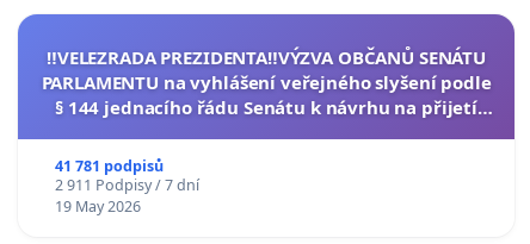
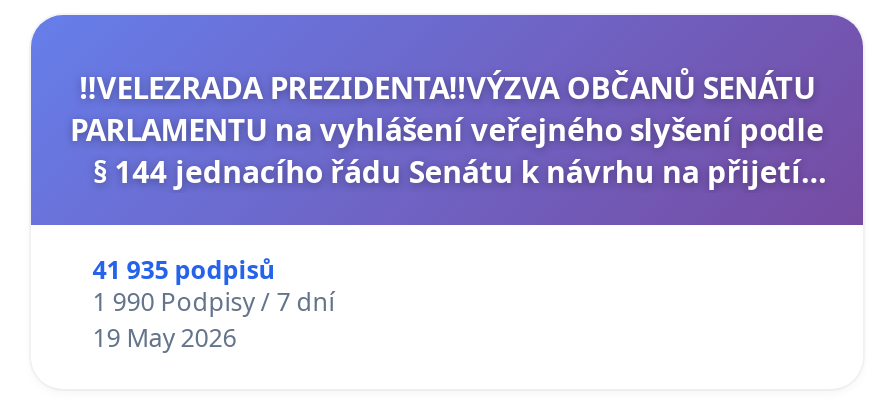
[55,156,163,176] 41 781 podpisů -> [93,254,275,288] 41 935 podpisů
[55,175,199,195] 2 911 Podpisy / 7 dní -> [93,286,335,320] 1 990 Podpisy / 7 dní

